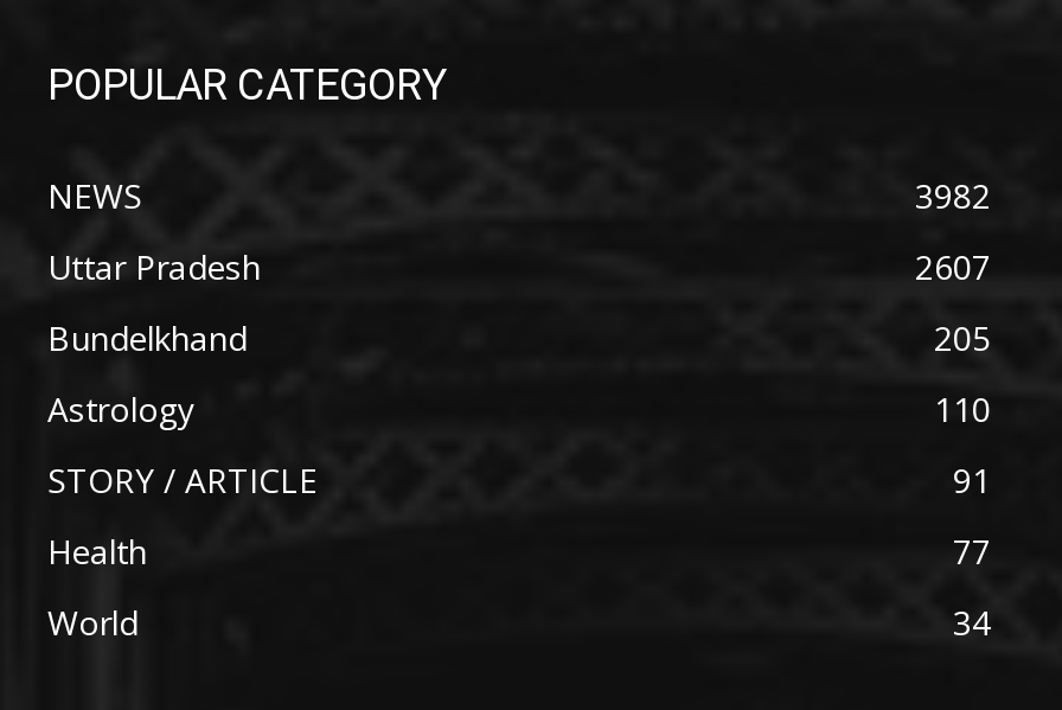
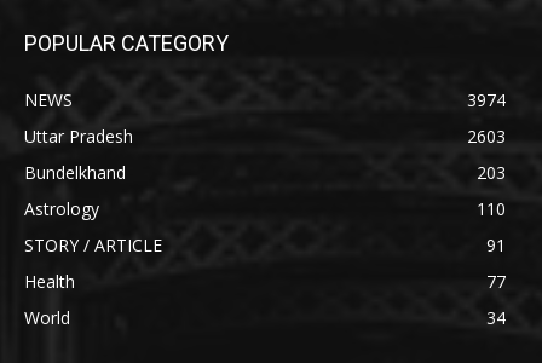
[915,173,991,218] 3982 -> [467,89,506,112] 3974
[915,244,991,289] 2607 -> [467,125,506,148] 2603
[934,315,991,360] 205 -> [477,161,506,184] 203

